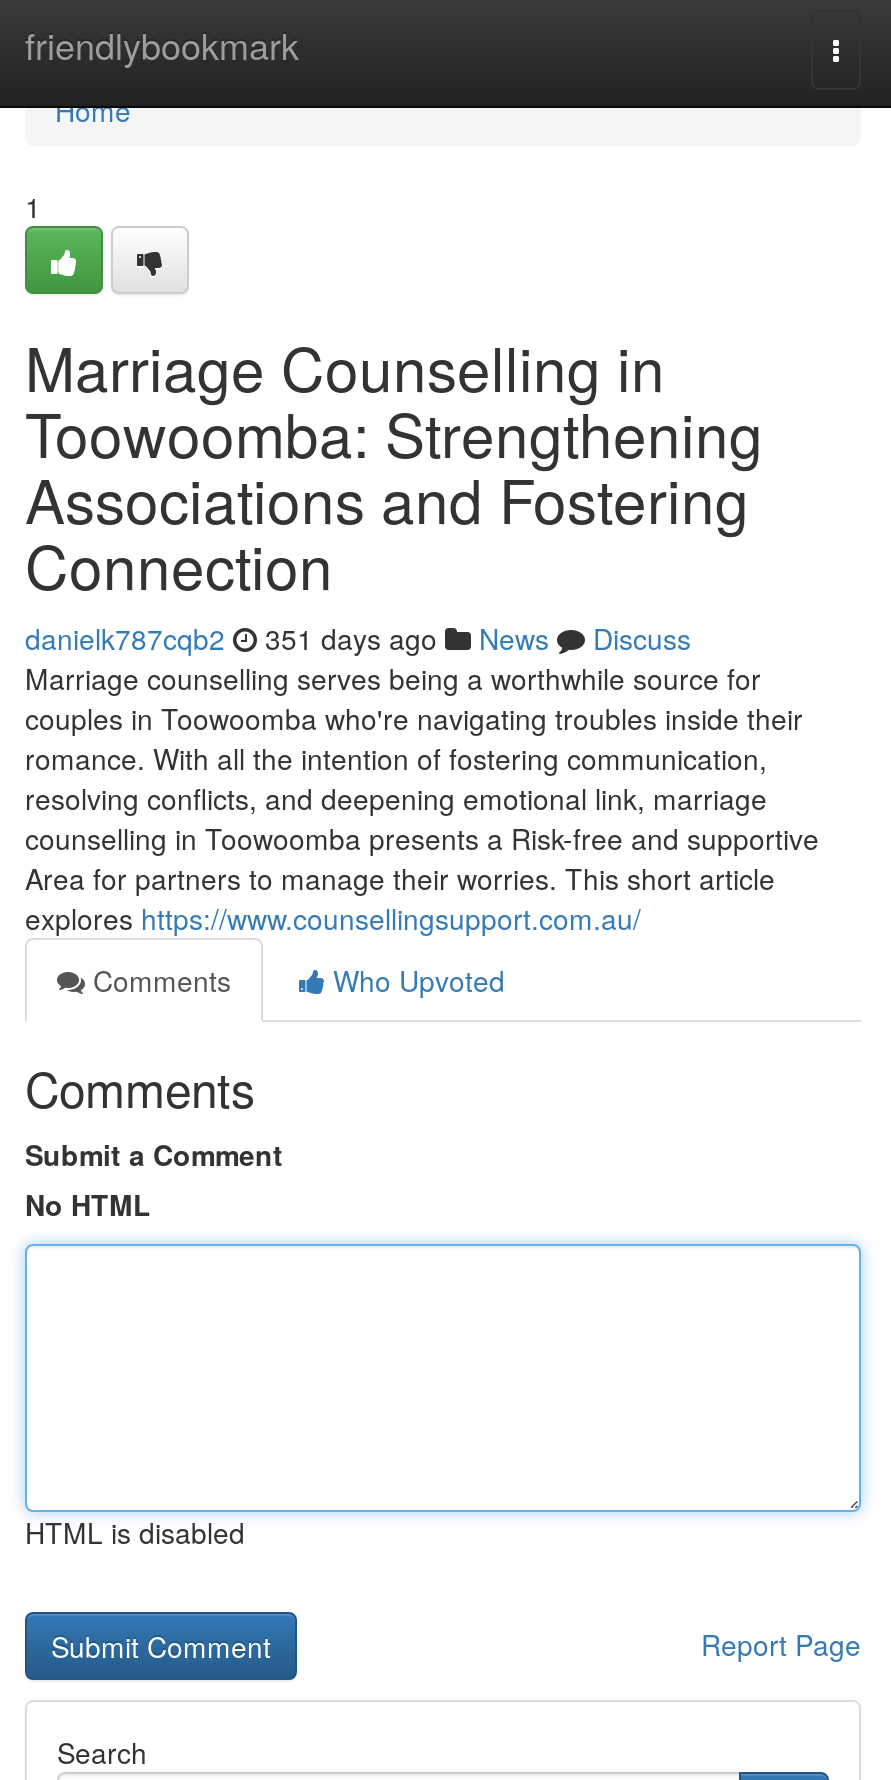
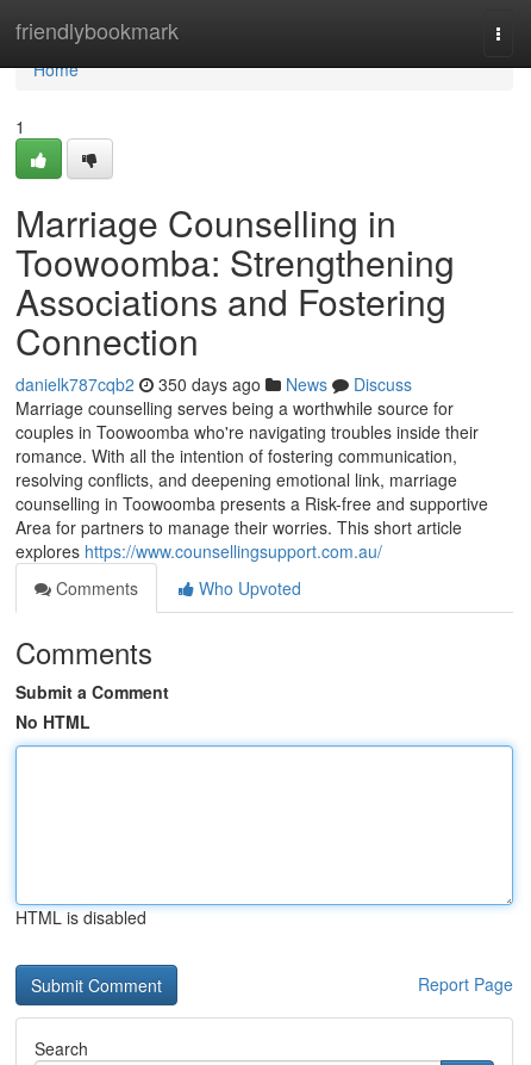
[25,618,691,658] danielk787cqb2 351 days ago News Discuss -> [15,372,412,396] danielk787cqb2 350 days ago News Discuss

